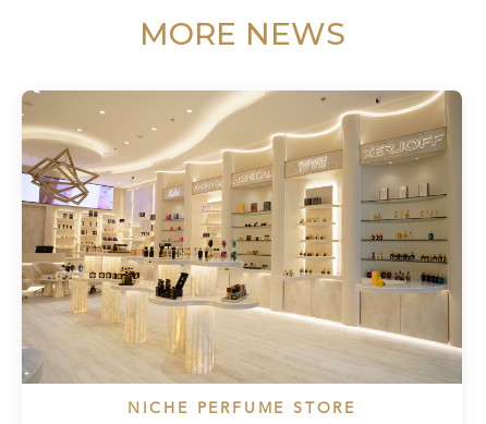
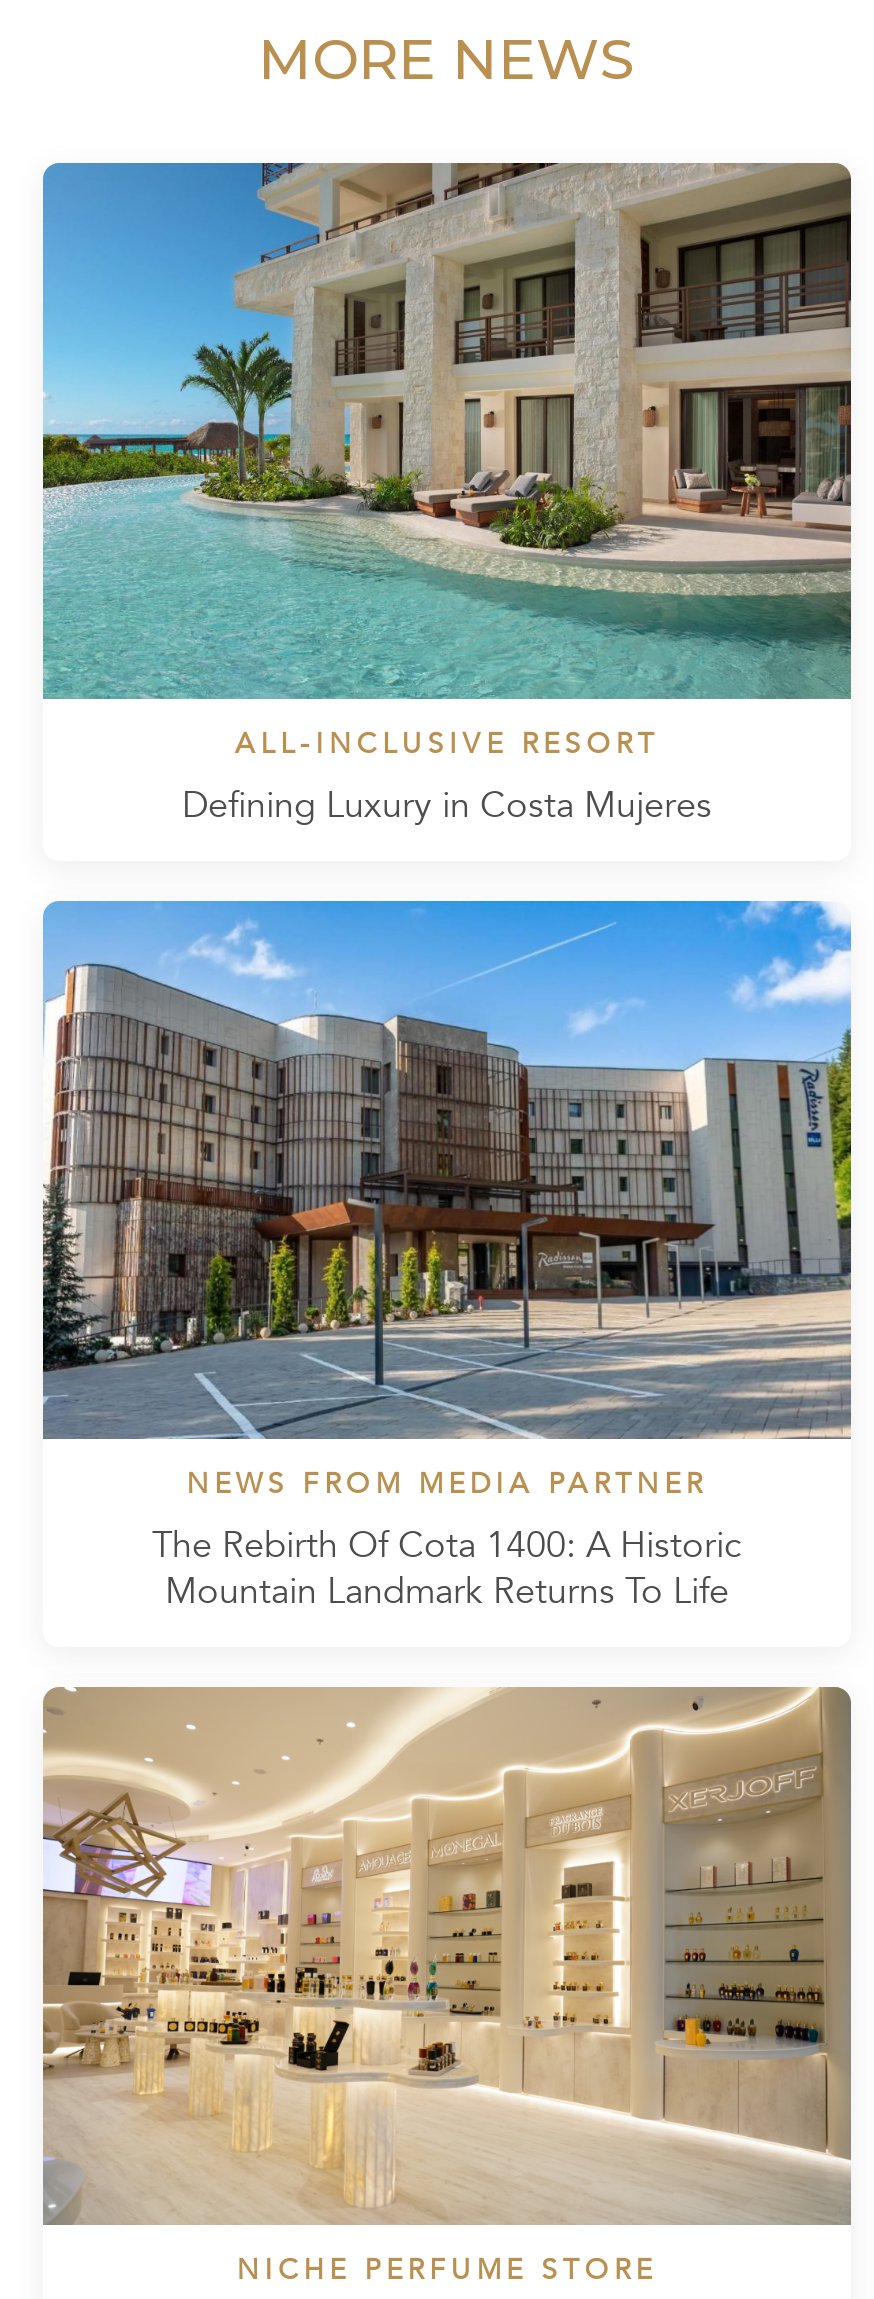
none -> [41,162,853,832] [image] | ALL-INCLUSIVE RESORT | Defining Luxury in Costa Mujeres
none -> [41,898,853,1617] [image] | NEWS FROM MEDIA PARTNER | The Rebirth Of Cota 1400: A Historic | Mountain Landmark Returns To Life

